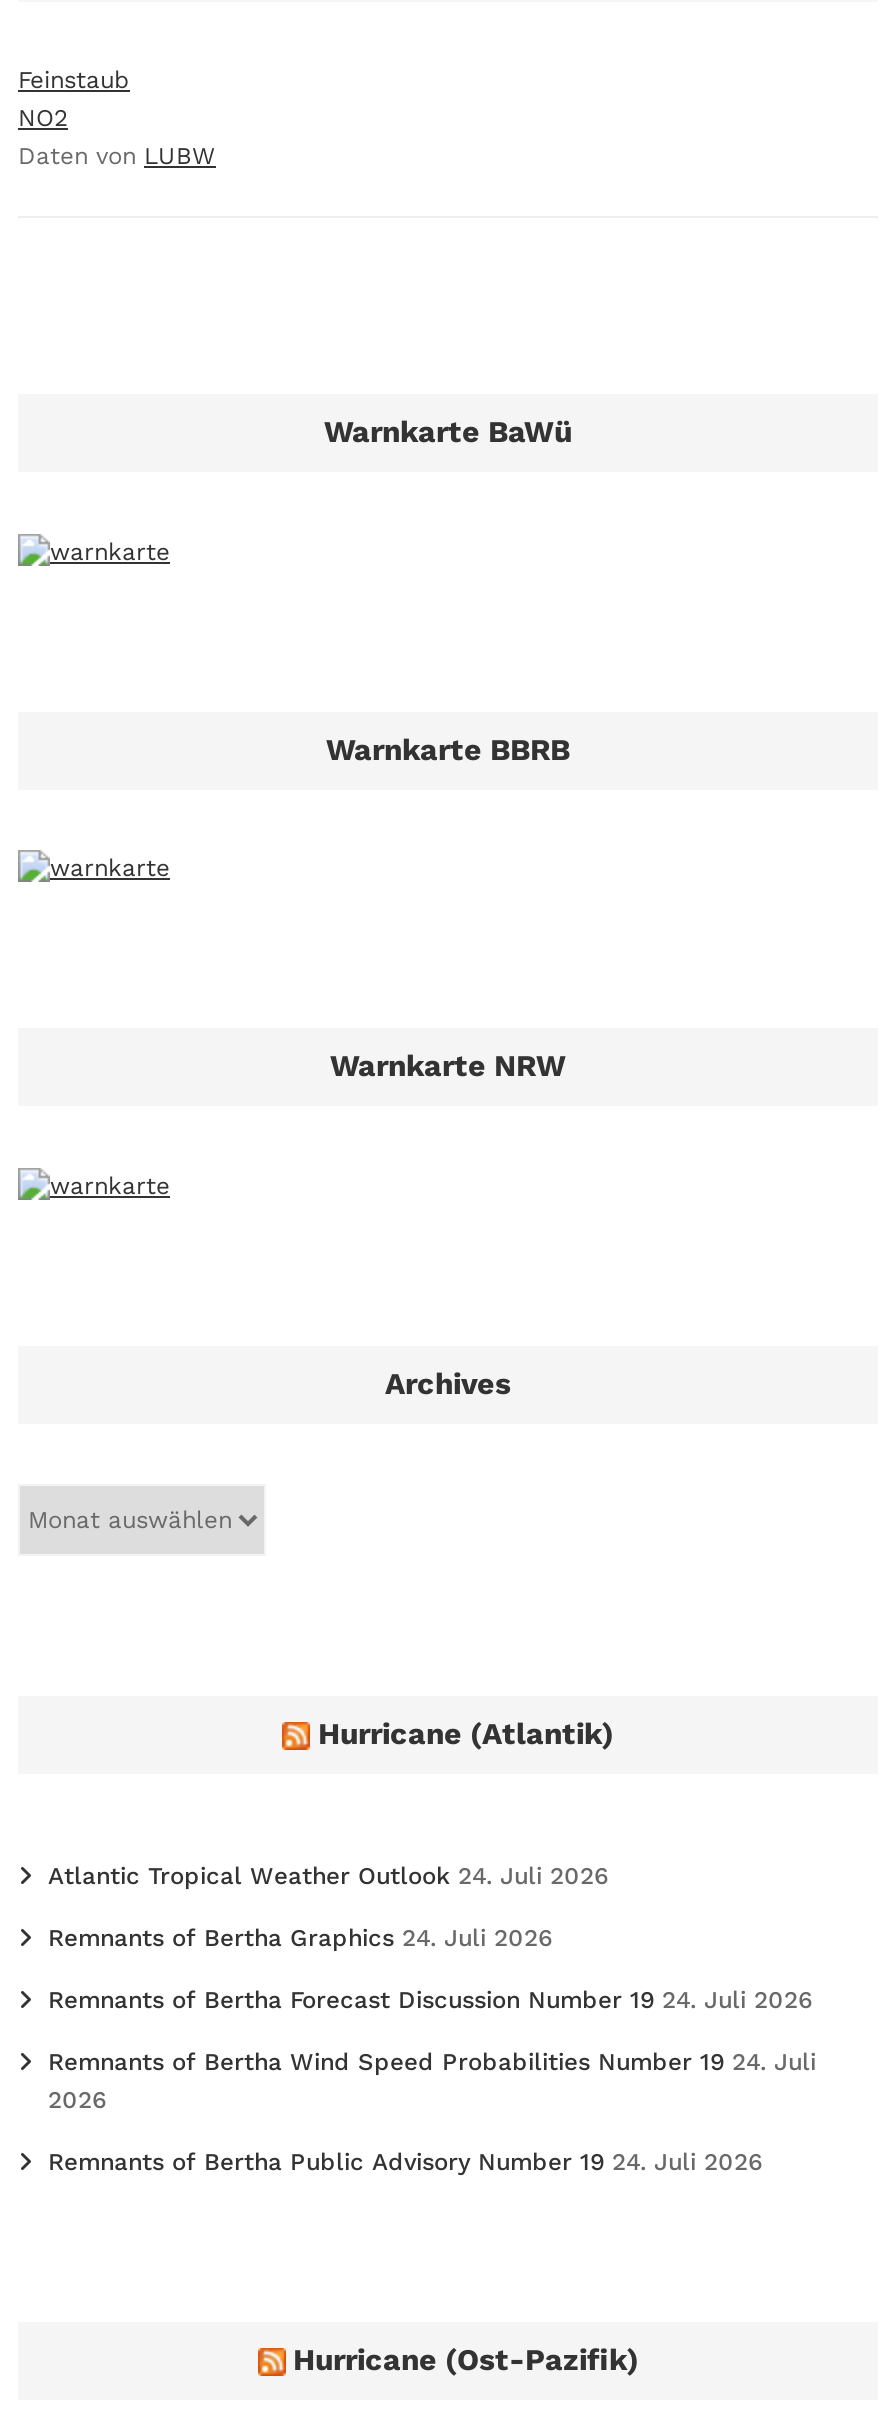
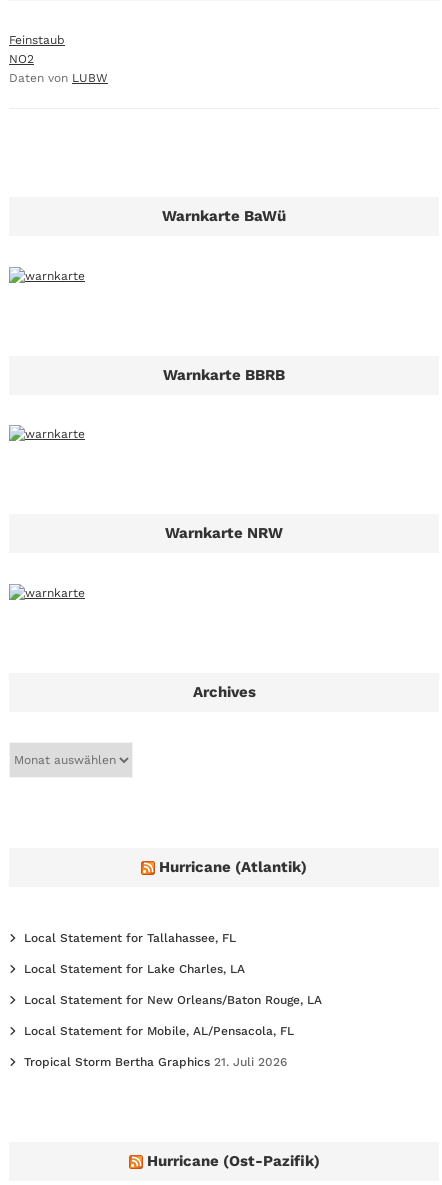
[48,1861,608,1889] Atlantic Tropical Weather Outlook 24. Juli 2026 -> [24,931,236,945] Local Statement for Tallahassee, FL
[48,1923,552,1951] Remnants of Bertha Graphics 24. Juli 2026 -> [24,962,245,976] Local Statement for Lake Charles, LA
[48,1985,812,2013] Remnants of Bertha Forecast Discussion Number 19 24. Juli 2026 -> [24,993,322,1007] Local Statement for New Orleans/Baton Rouge, LA
[48,2047,816,2113] Remnants of Bertha Wind Speed Probabilities Number 19 24. Juli | 2026 -> [24,1024,294,1038] Local Statement for Mobile, AL/Pensacola, FL
[48,2147,762,2175] Remnants of Bertha Public Advisory Number 19 24. Juli 2026 -> [24,1055,287,1069] Tropical Storm Bertha Graphics 21. Juli 2026

